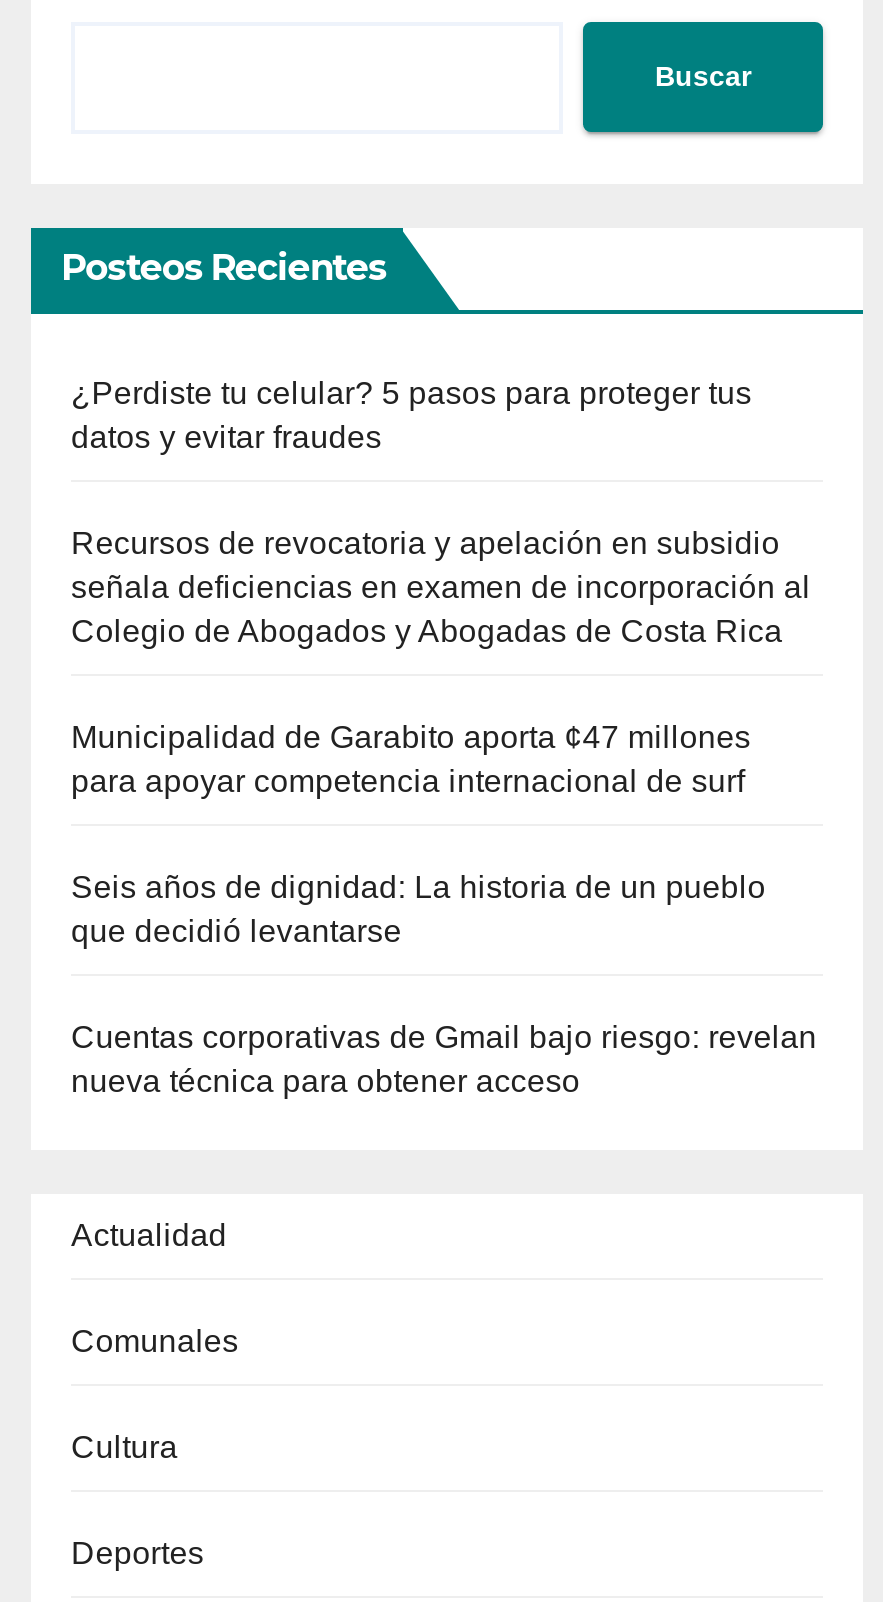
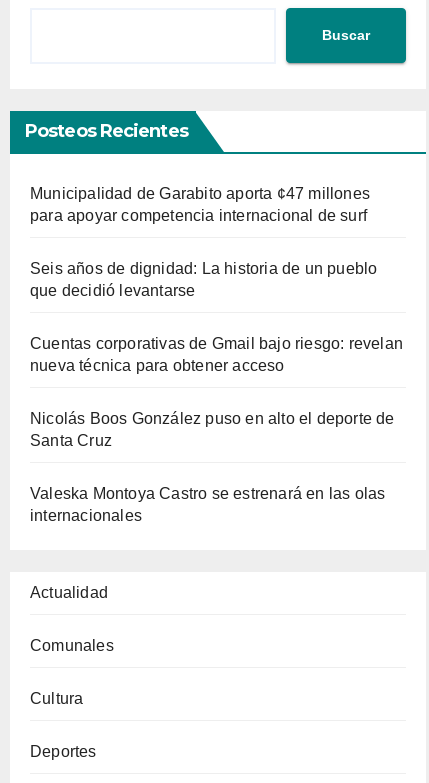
[71,376,811,648] ¿Perdiste tu celular? 5 pasos para proteger tus | datos y evitar fraudes | Recursos de revocatoria y apelación en subsidio | señala deficiencias en examen de incorporación al | Colegio de Abogados y Abogadas de Costa Rica -> none
moved [71,720,817,1098] -> [30,185,403,374]: Municipalidad de Garabito aporta ¢47 millones | para apoyar competencia internacional de surf | Seis años de dignidad: La historia de un pueblo | que decidió levantarse | Cuentas corporativas de Gmail bajo riesgo: revelan | nueva técnica para obtener acceso
none -> [30,410,395,524] Nicolás Boos González puso en alto el deporte de | Santa Cruz | Valeska Montoya Castro se estrenará en las olas | internacionales

